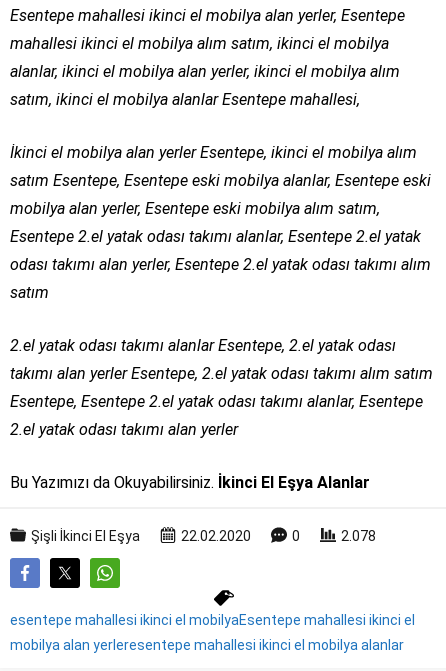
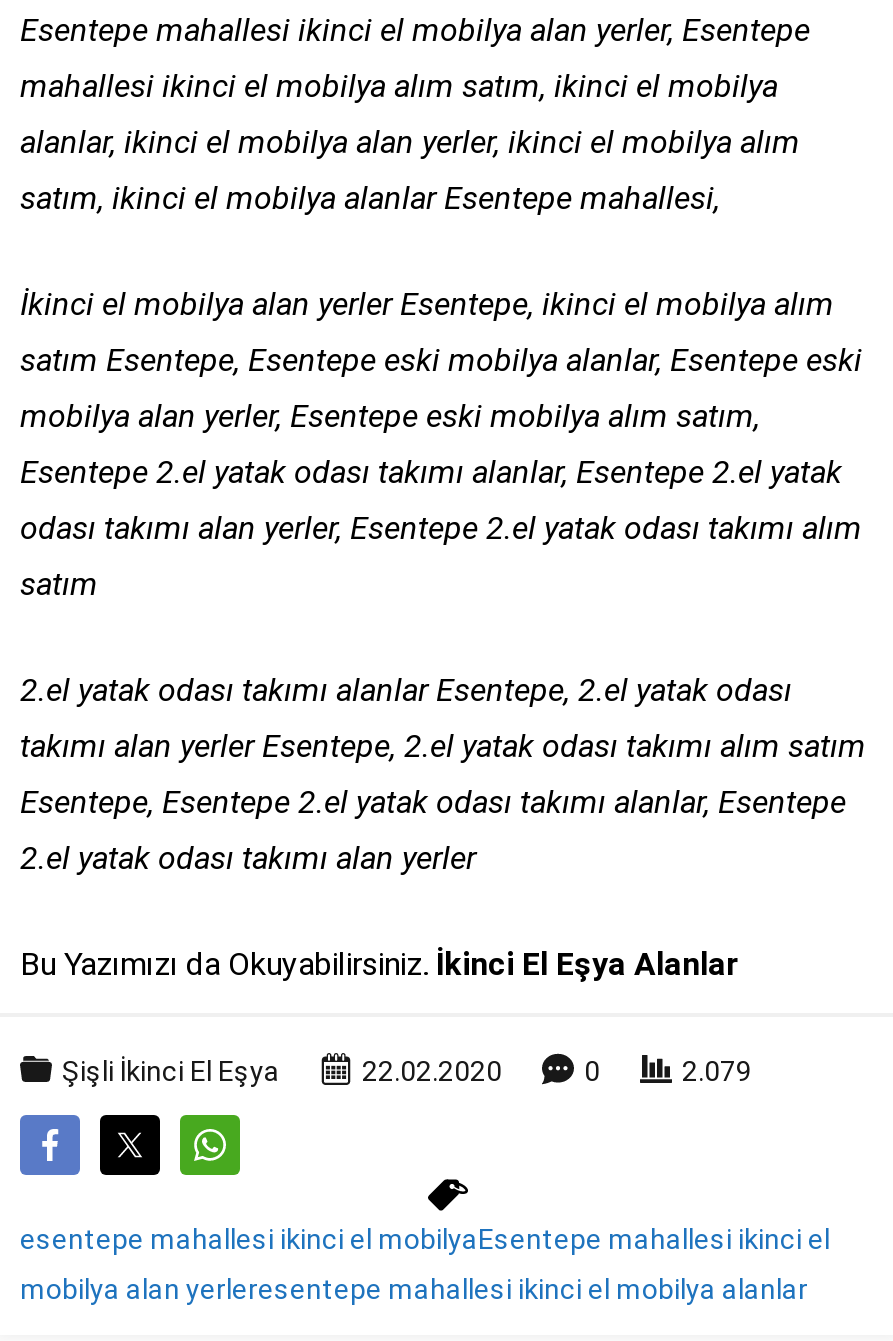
[341,528,376,544] 2.078 -> [682,1055,752,1087] 2.079

